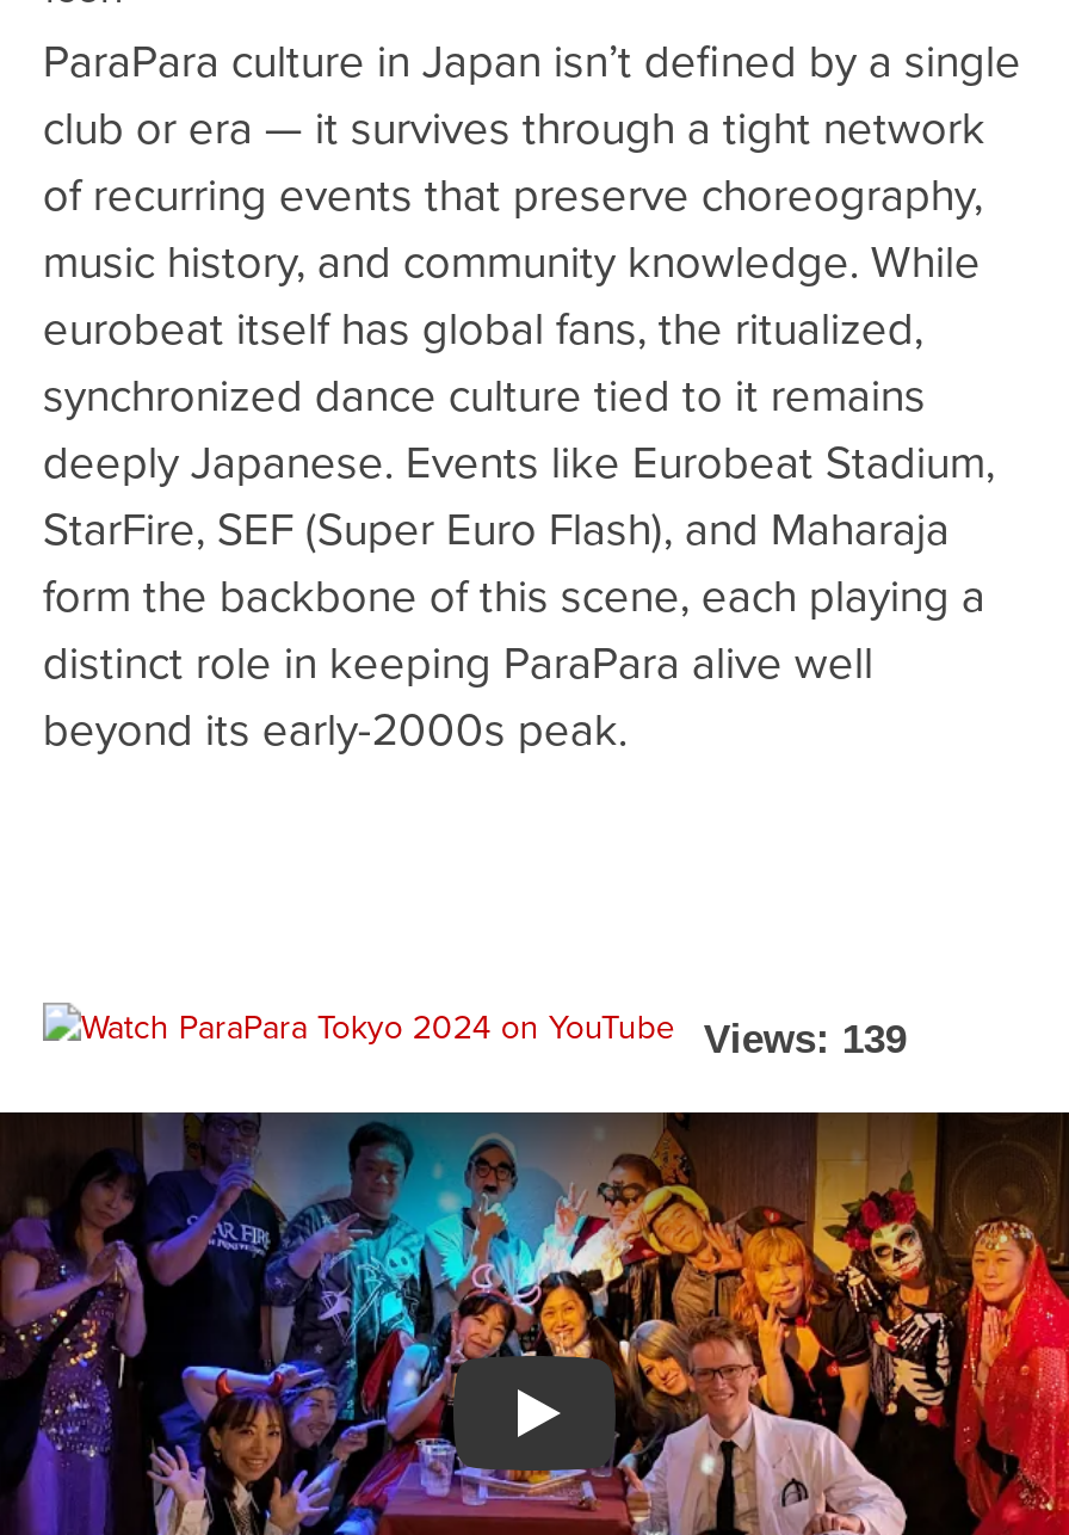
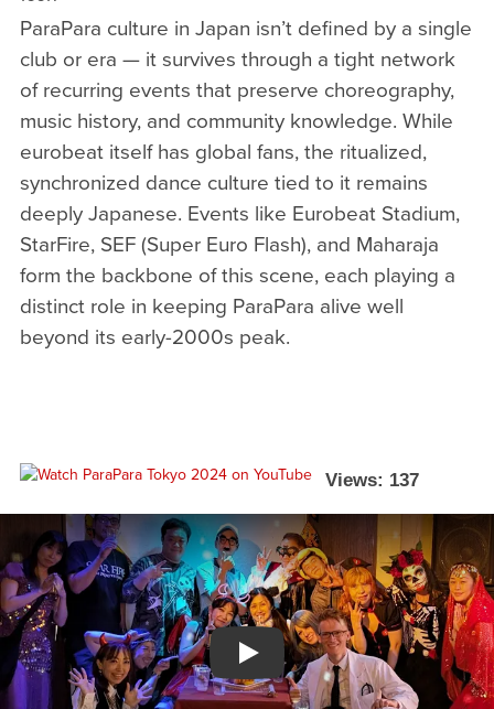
[704,1017,907,1062] Views: 139 -> [325,470,419,491] Views: 137

